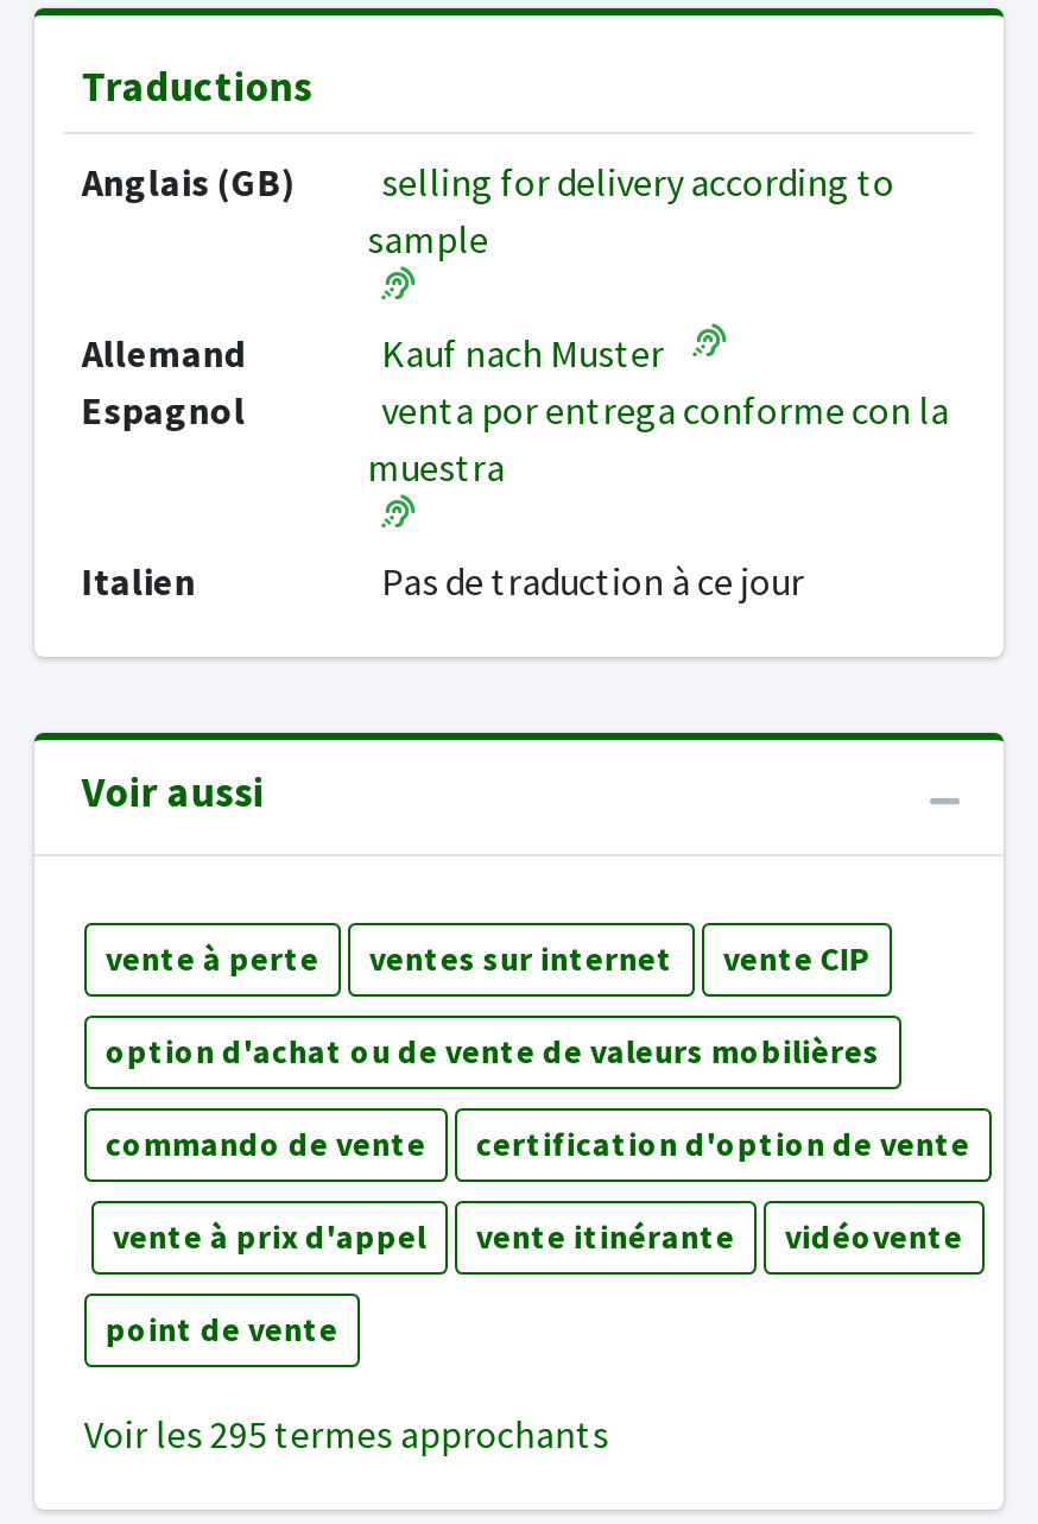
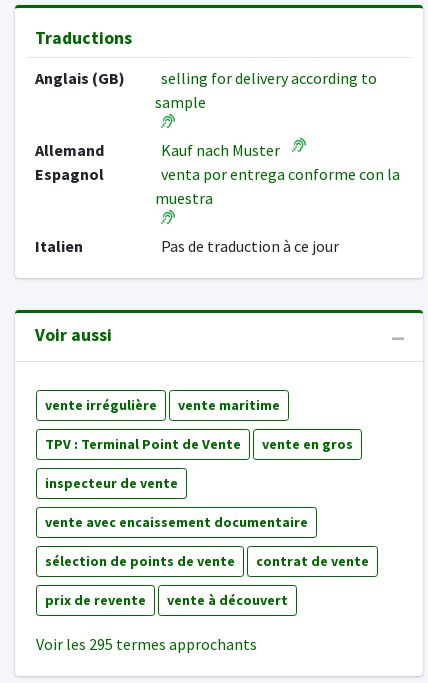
[105,937,970,1351] vente à perte | ventes sur internet | vente CIP | option d'achat ou de vente de valeurs mobilières | commando de vente | certification d'option de vente | vente à prix d'appel | vente itinérante | vidéovente | point de vente -> [45,396,369,609] vente irrégulière | vente maritime | TPV : Terminal Point de Vente | vente en gros | inspecteur de vente | vente avec encaissement documentaire | sélection de points de vente | contrat de vente | prix de revente | vente à découvert

